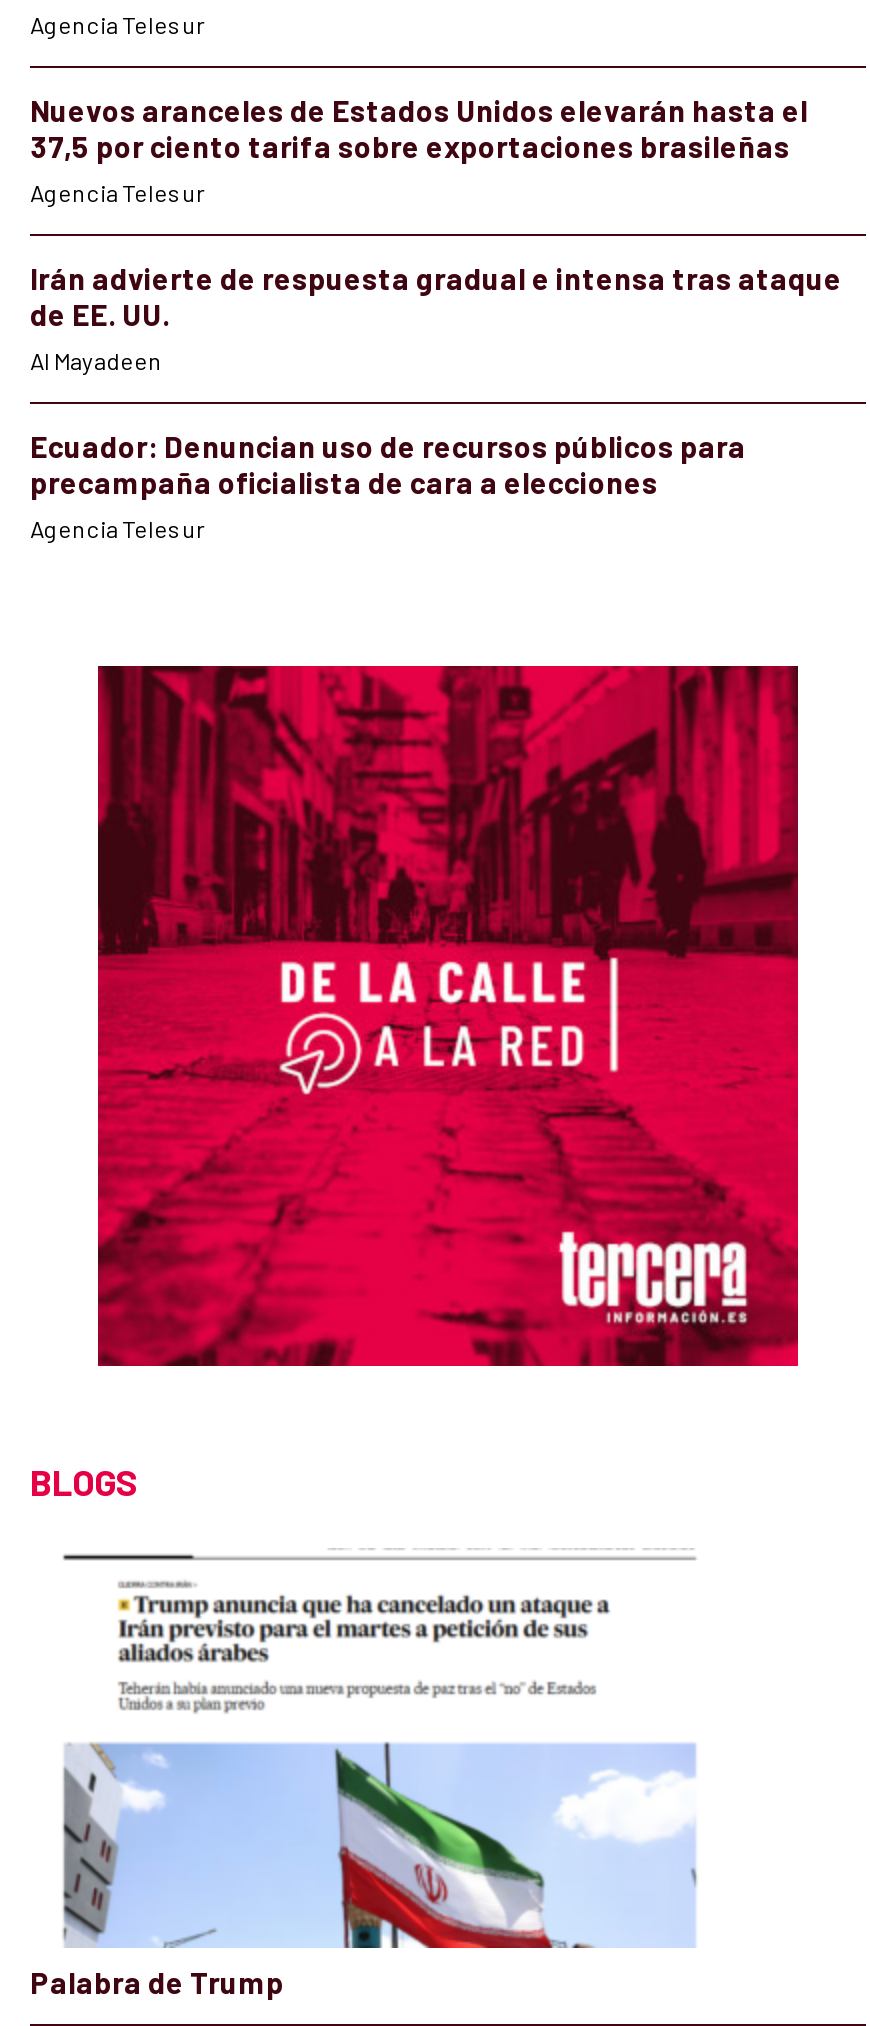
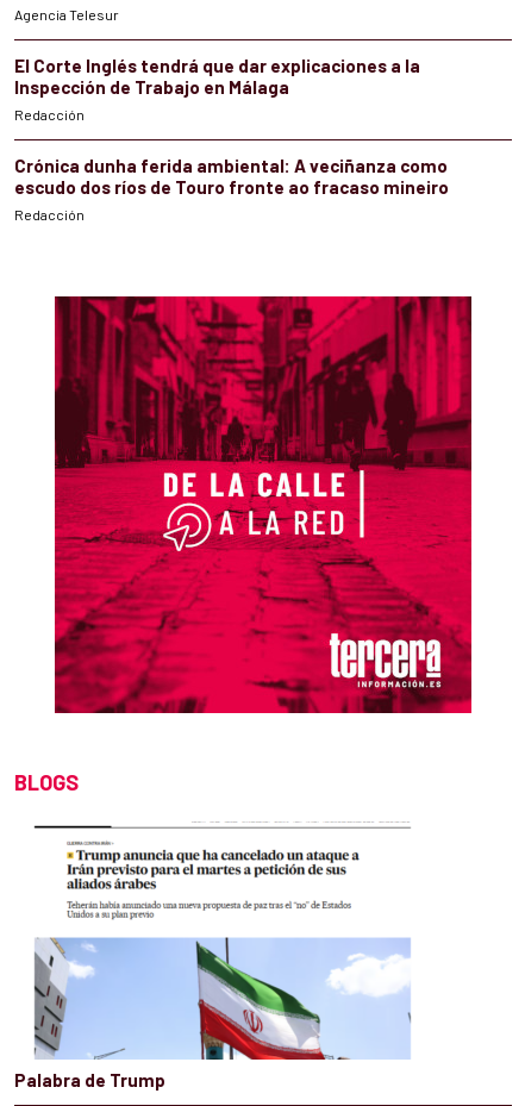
[30,92,842,542] Nuevos aranceles de Estados Unidos elevarán hasta el | 37,5 por ciento tarifa sobre exportaciones brasileñas | Agencia Telesur | Irán advierte de respuesta gradual e intensa tras ataque | de EE. UU. | Al Mayadeen | Ecuador: Denuncian uso de recursos públicos para | precampaña oficialista de cara a elecciones | Agencia Telesur -> [14,55,449,223] El Corte Inglés tendrá que dar explicaciones a la | Inspección de Trabajo en Málaga | Redacción | Crónica dunha ferida ambiental: A veciñanza como | escudo dos ríos de Touro fronte ao fracaso mineiro | Redacción

